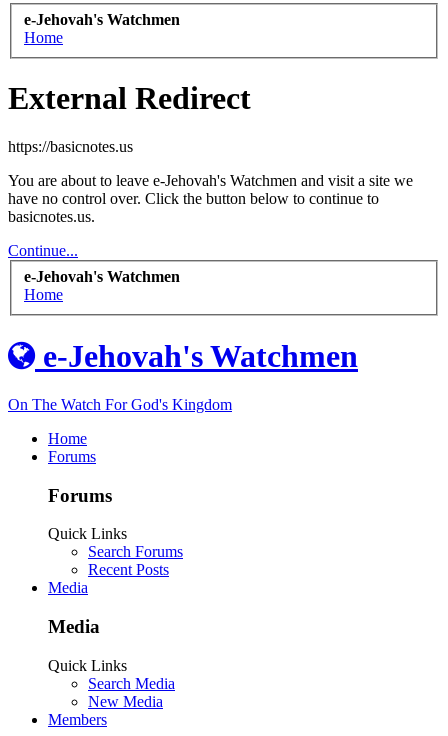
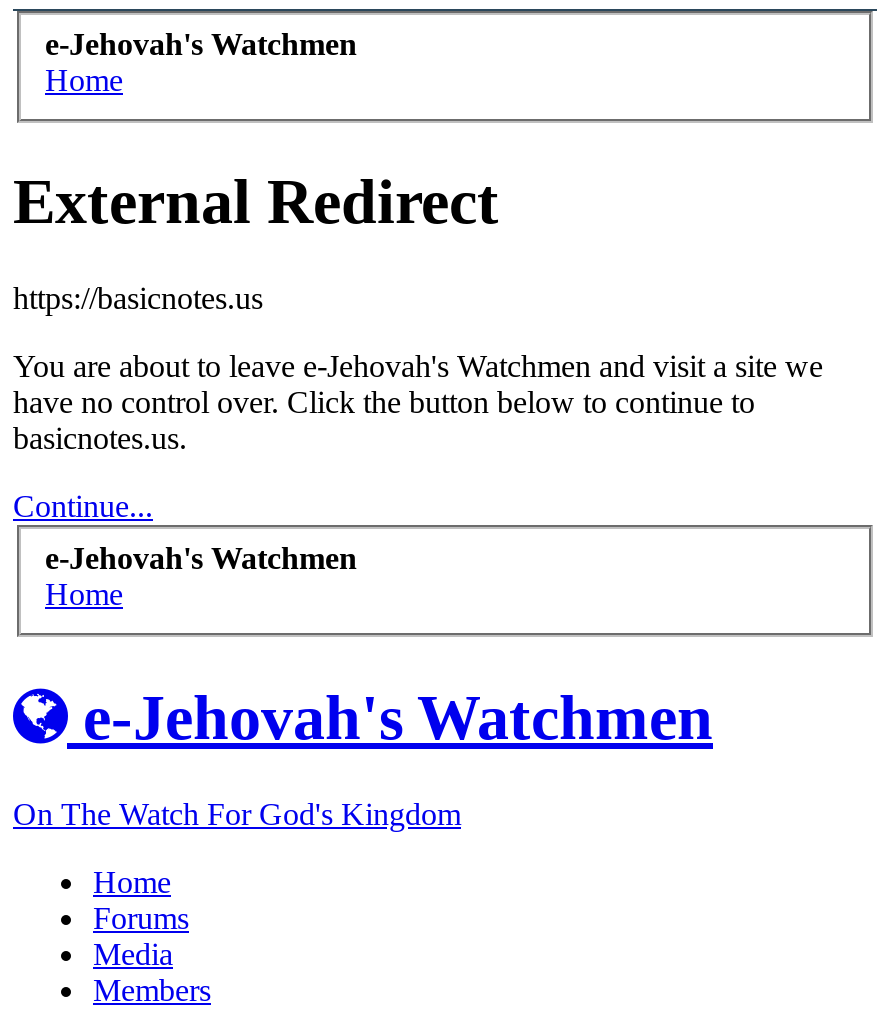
[48,485,183,578] Forums | Quick Links | Search Forums | Recent Posts -> none
[48,616,175,710] Media | Quick Links | Search Media | New Media -> none

